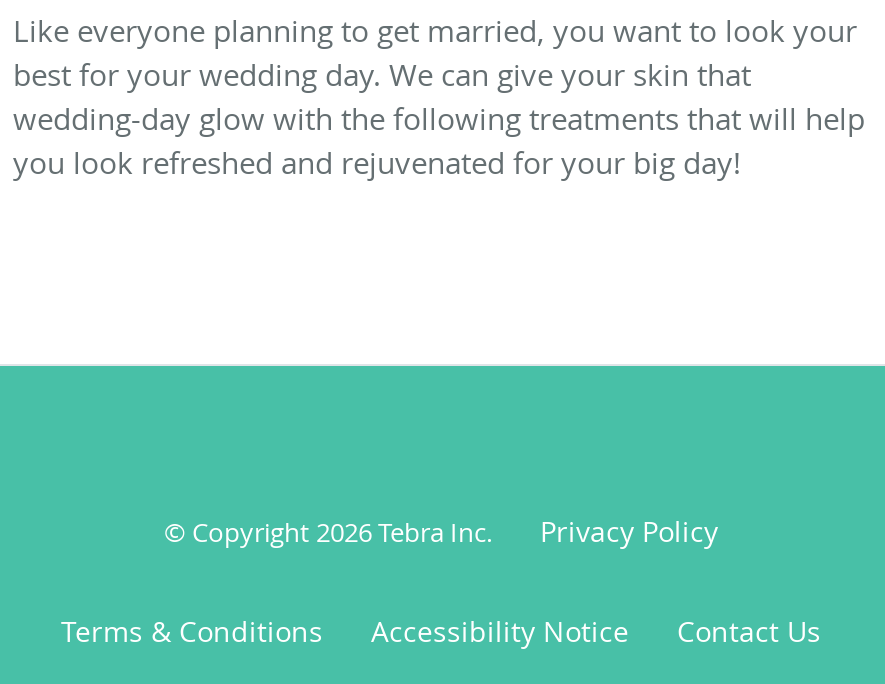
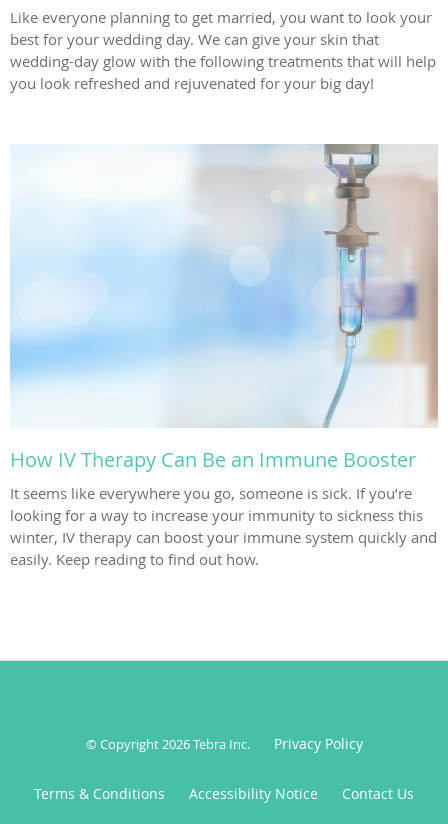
none -> [9,143,439,569] [image] | How IV Therapy Can Be an Immune Booster | It seems like everywhere you go, someone is sick. If you’re | looking for a way to increase your immunity to sickness this | winter, IV therapy can boost your immune system quickly and | easily. Keep reading to find out how.

